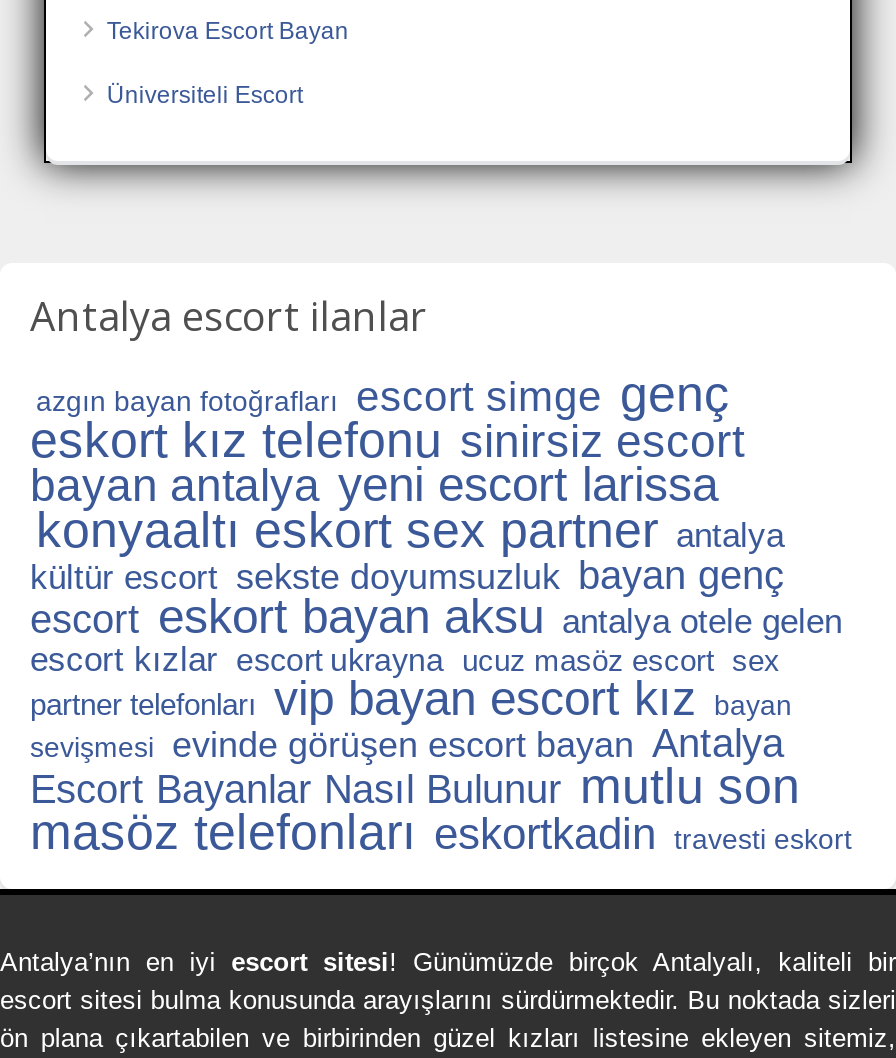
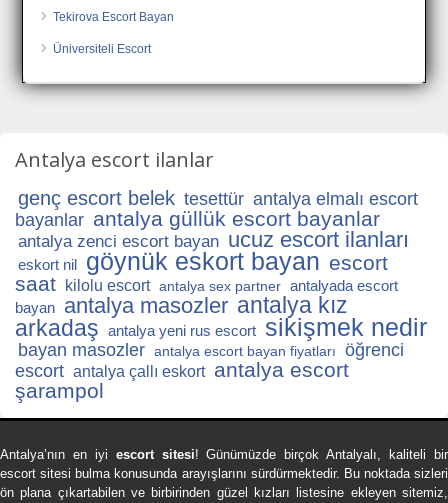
[30,364,852,858] azgın bayan fotoğrafları escort simge genç | eskort kız telefonu sinirsiz escort | bayan antalya yeni escort larissa | konyaaltı eskort sex partner antalya | kültür escort sekste doyumsuzluk bayan genç | escort eskort bayan aksu antalya otele gelen | escort kızlar escort ukrayna ucuz masöz escort sex | partner telefonları vip bayan escort kız bayan | sevişmesi evinde görüşen escort bayan Antalya | Escort Bayanlar Nasıl Bulunur mutlu son | masöz telefonları eskortkadin travesti eskort -> [15,187,427,402] genç escort belek tesettür antalya elmalı escort | bayanlar antalya güllük escort bayanlar | antalya zenci escort bayan ucuz escort ilanları | eskort nil göynük eskort bayan escort | saat kilolu escort antalya sex partner antalyada escort | bayan antalya masozler antalya kız | arkadaş antalya yeni rus escort sikişmek nedir | bayan masozler antalya escort bayan fiyatları öğrenci | escort antalya çallı eskort antalya escort | şarampol

